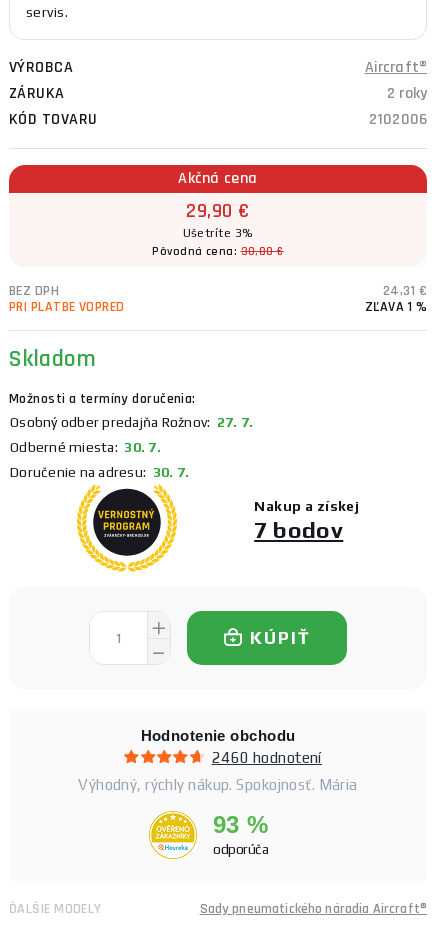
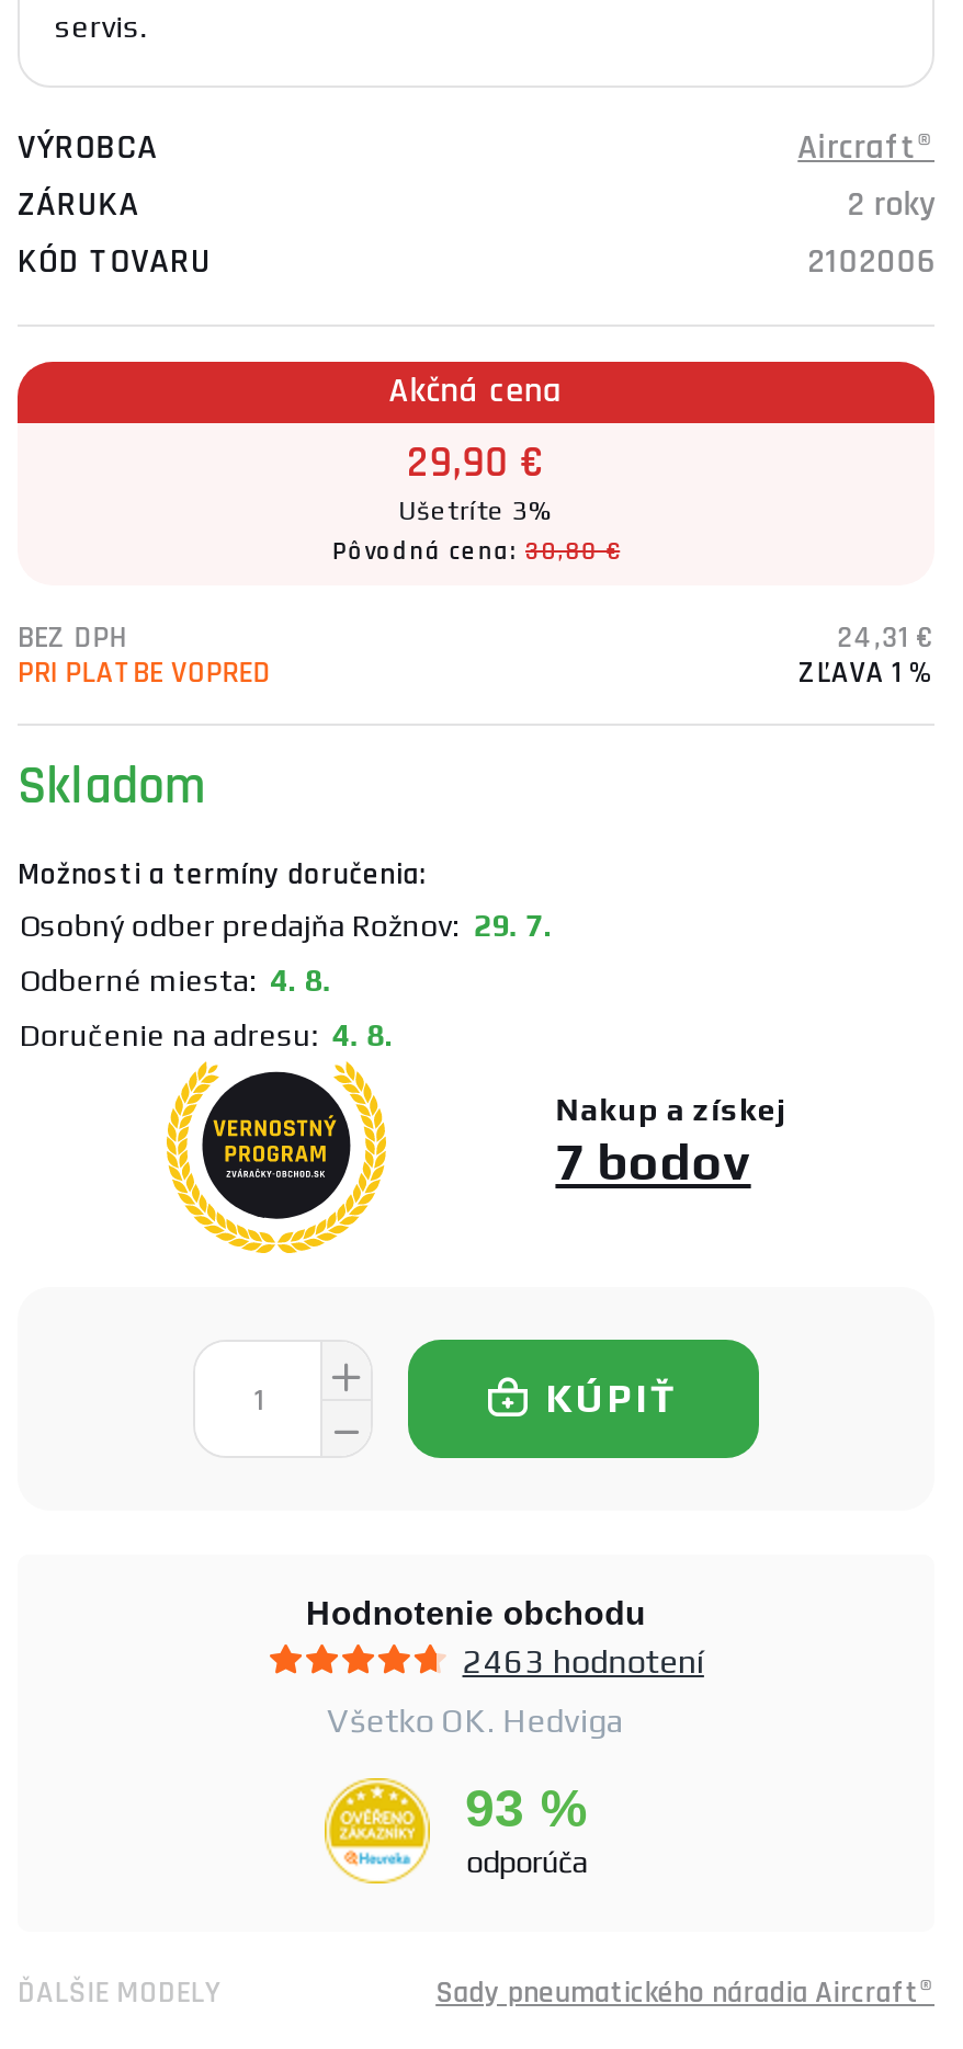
[10,413,253,429] Osobný odber predajňa Rožnov: 27. 7. -> [20,907,553,942] Osobný odber predajňa Rožnov: 29. 7.
[10,438,167,454] Odberné miesta: 30. 7. -> [20,961,347,997] Odberné miesta: 4. 8.
[10,463,195,479] Doručenie na adresu: 30. 7. -> [20,1016,408,1051] Doručenie na adresu: 4. 8.
[212,749,322,766] 2460 hodnotení -> [462,1642,704,1679] 2463 hodnotení
[78,776,358,793] Výhodný, rýchly nákup. Spokojnosť. Mária -> [327,1701,625,1739] Všetko OK. Hedviga

